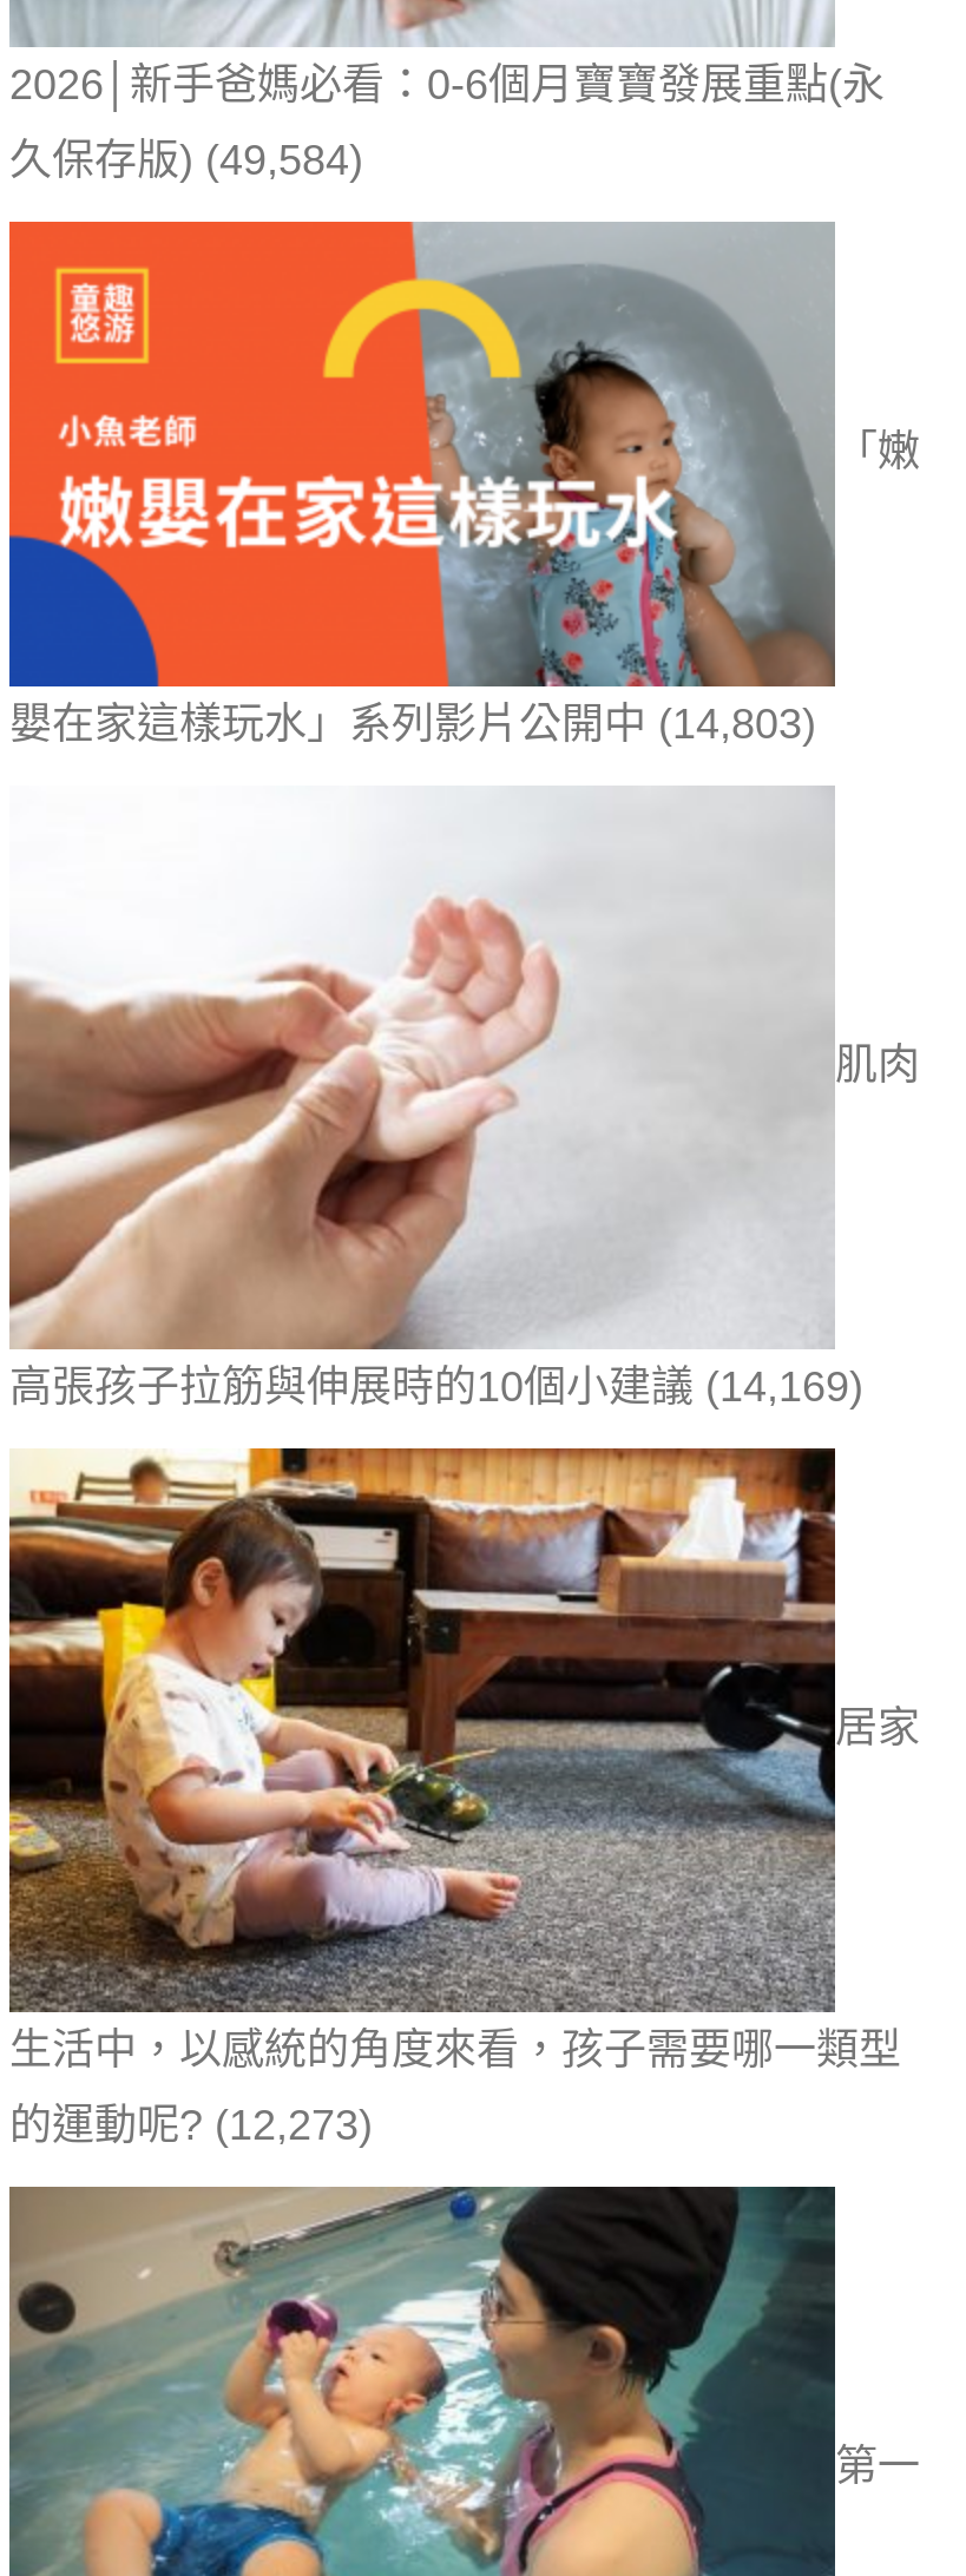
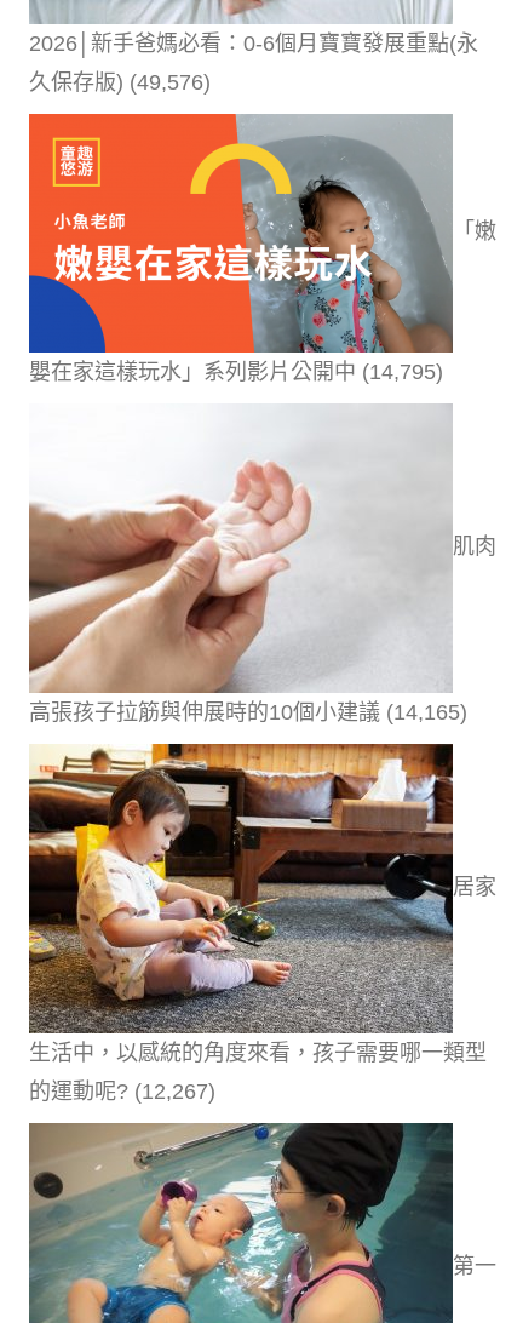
[9,136,363,184] 久保存版) (49,584) -> [29,70,211,94] 久保存版) (49,576)
[9,700,816,747] 嬰在家這樣玩水」系列影片公開中 (14,803) -> [29,360,443,384] 嬰在家這樣玩水」系列影片公開中 (14,795)
[9,1363,863,1410] 高張孩子拉筋與伸展時的10個小建議 (14,169) -> [29,700,467,724] 高張孩子拉筋與伸展時的10個小建議 (14,165)
[9,2101,373,2149] 的運動呢? (12,273) -> [29,1079,215,1103] 的運動呢? (12,267)

